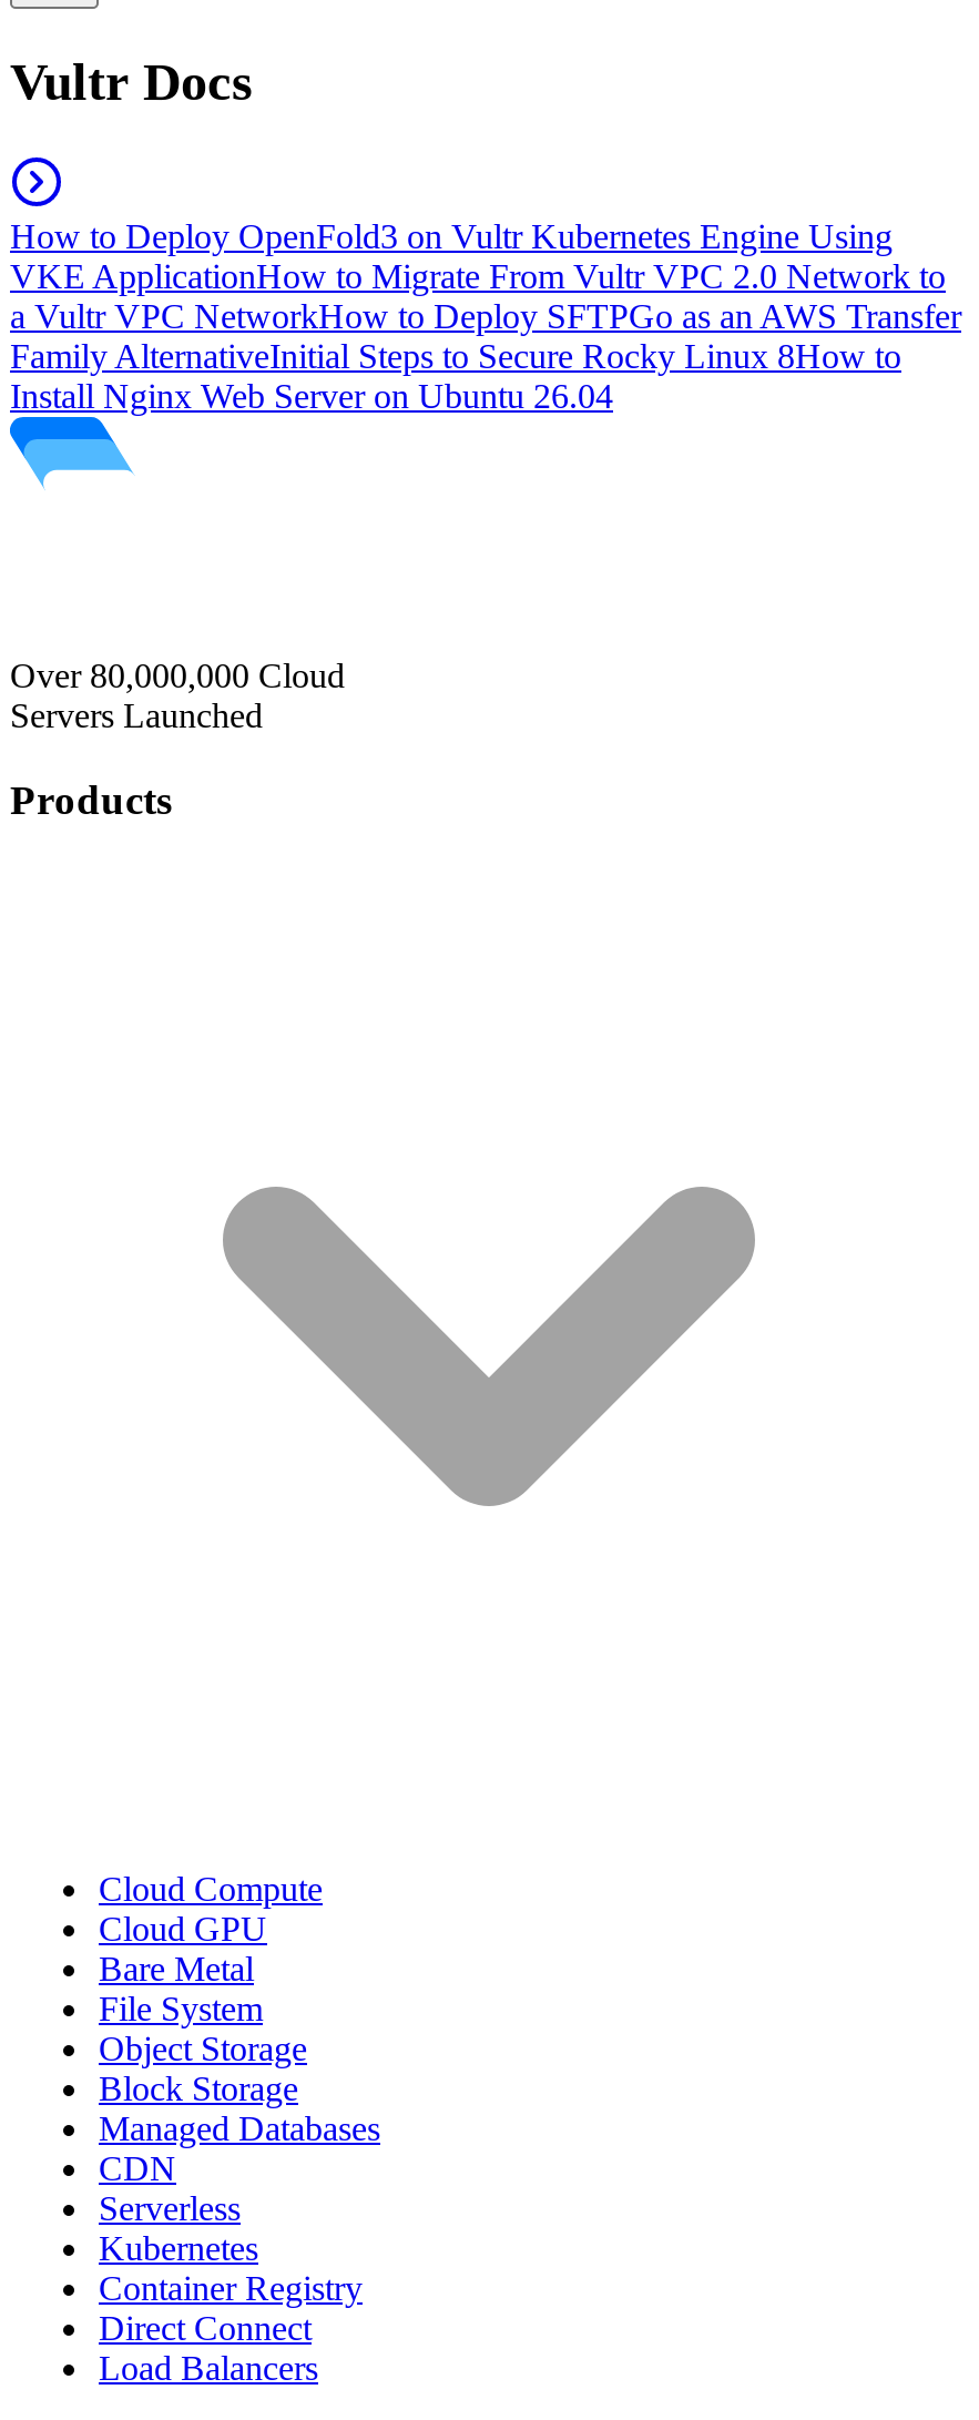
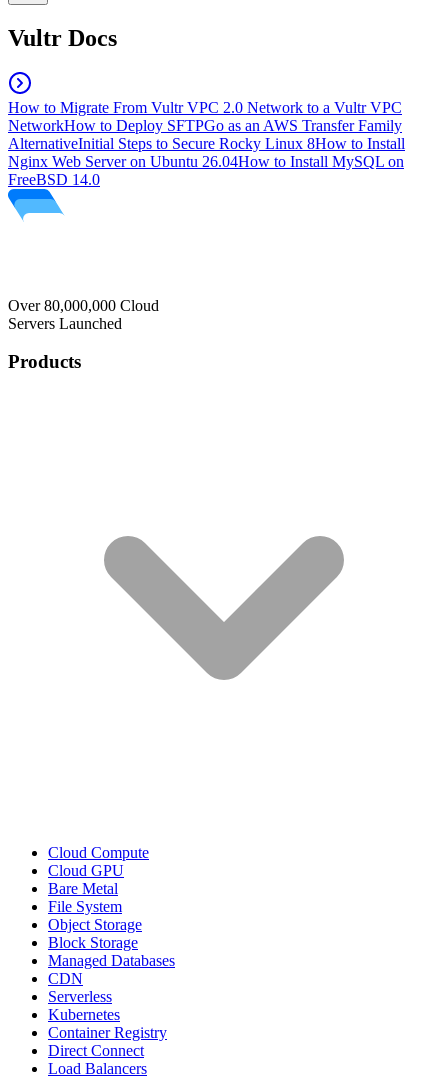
[10,218,961,416] How to Deploy OpenFold3 on Vultr Kubernetes Engine Using | VKE ApplicationHow to Migrate From Vultr VPC 2.0 Network to | a Vultr VPC NetworkHow to Deploy SFTPGo as an AWS Transfer | Family AlternativeInitial Steps to Secure Rocky Linux 8How to | Install Nginx Web Server on Ubuntu 26.04 -> [8,99,405,188] How to Migrate From Vultr VPC 2.0 Network to a Vultr VPC | NetworkHow to Deploy SFTPGo as an AWS Transfer Family | AlternativeInitial Steps to Secure Rocky Linux 8How to Install | Nginx Web Server on Ubuntu 26.04How to Install MySQL on | FreeBSD 14.0

